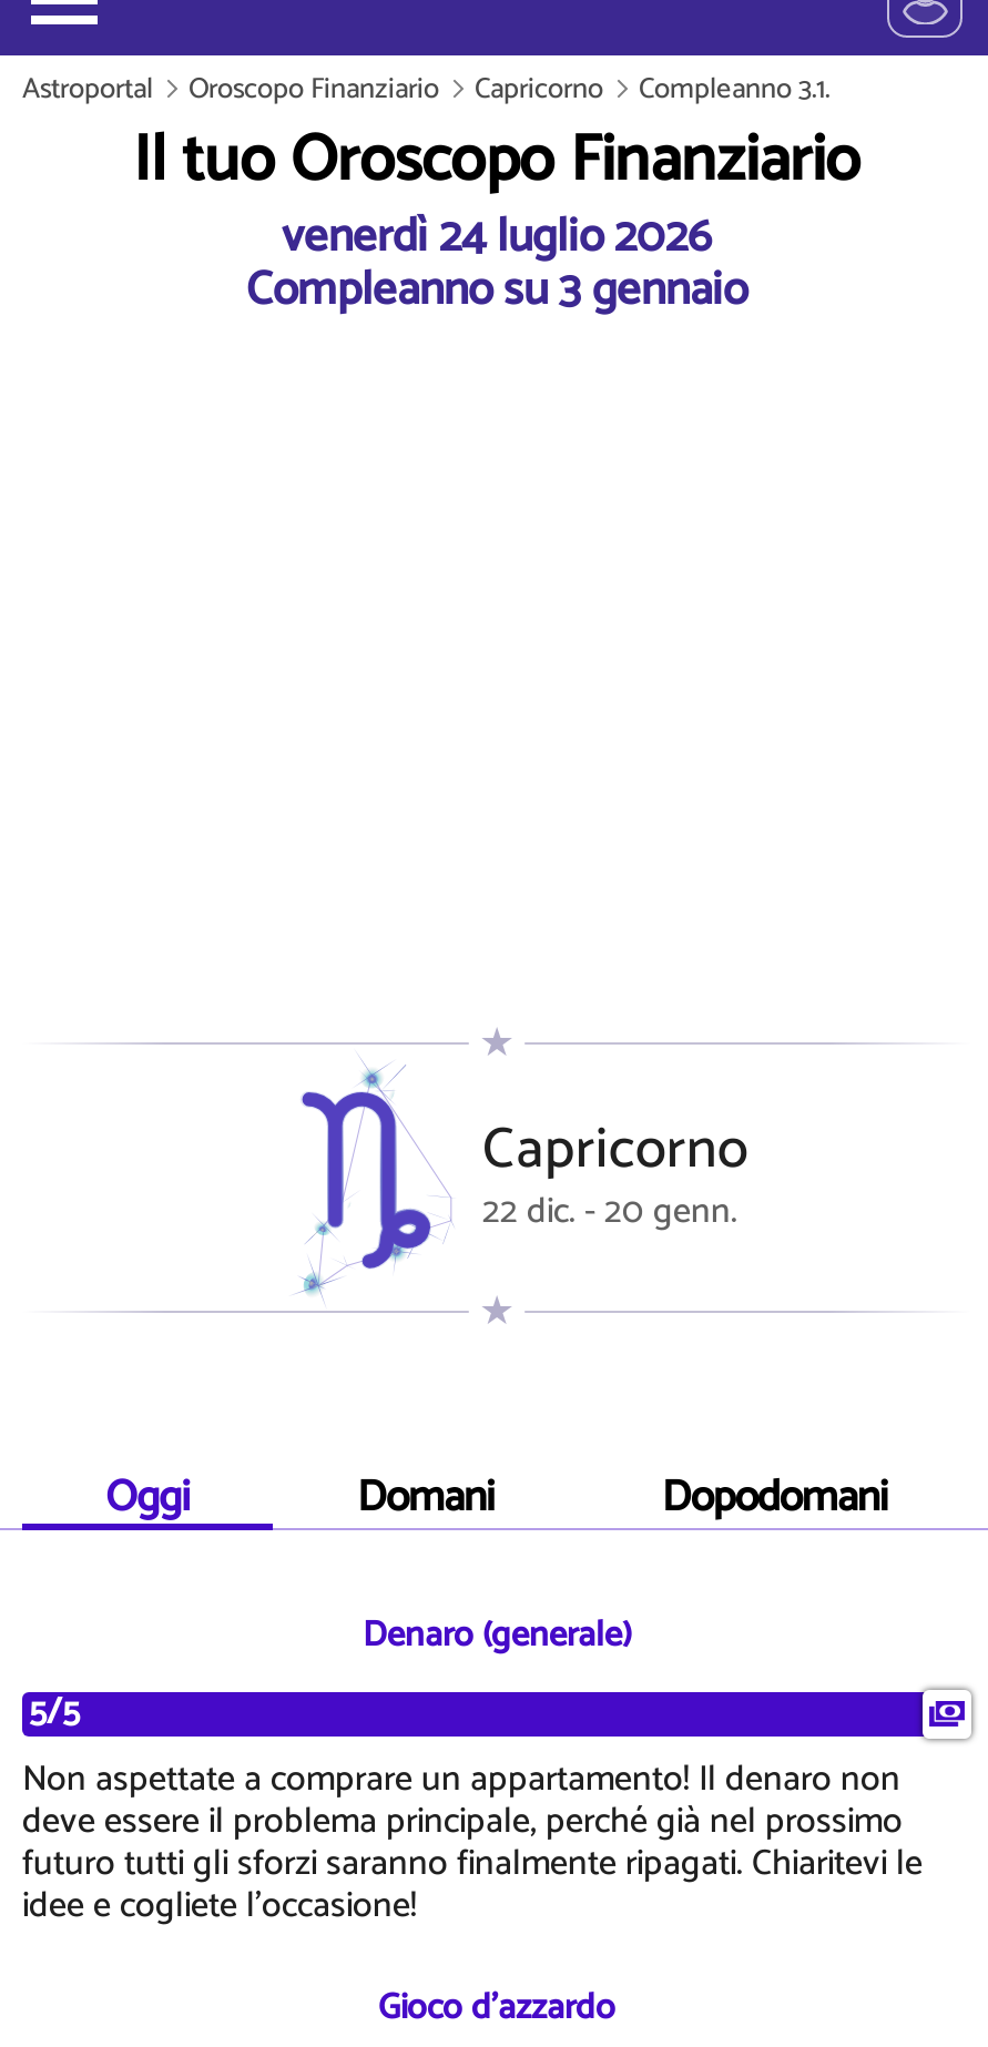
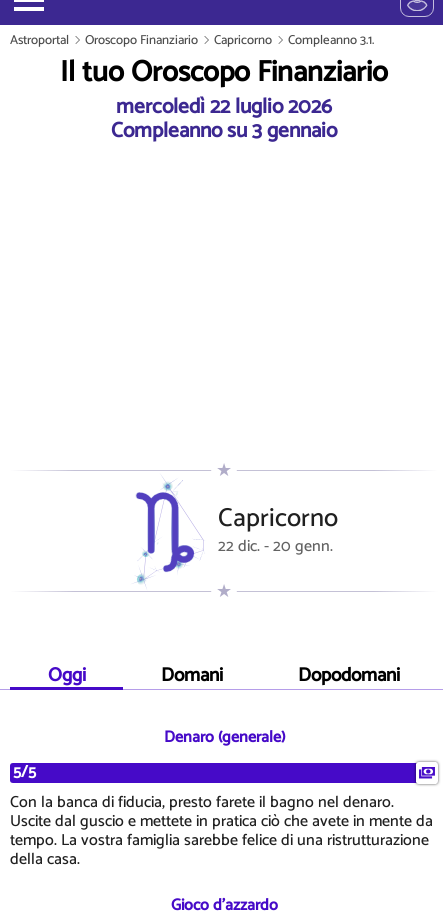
[282,199,712,275] venerdì 24 luglio 2026 -> [116,90,332,124] mercoledì 22 luglio 2026
[22,1750,923,1936] Non aspettate a comprare un appartamento! Il denaro non | deve essere il problema principale, perché già nel prossimo | futuro tutti gli sforzi saranno finalmente ripagati. Chiaritevi le | idee e cogliete l'occasione! -> [10,789,433,873] Con la banca di fiducia, presto farete il bagno nel denaro. | Uscite dal guscio e mettete in pratica ciò che avete in mente da | tempo. La vostra famiglia sarebbe felice di una ristrutturazione | della casa.

